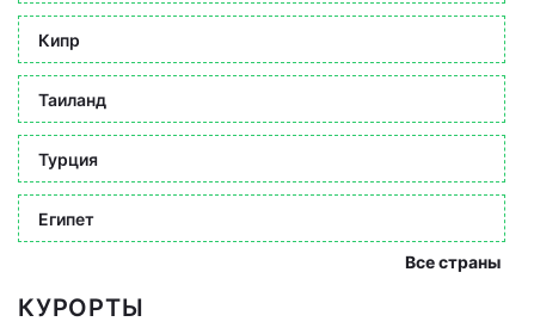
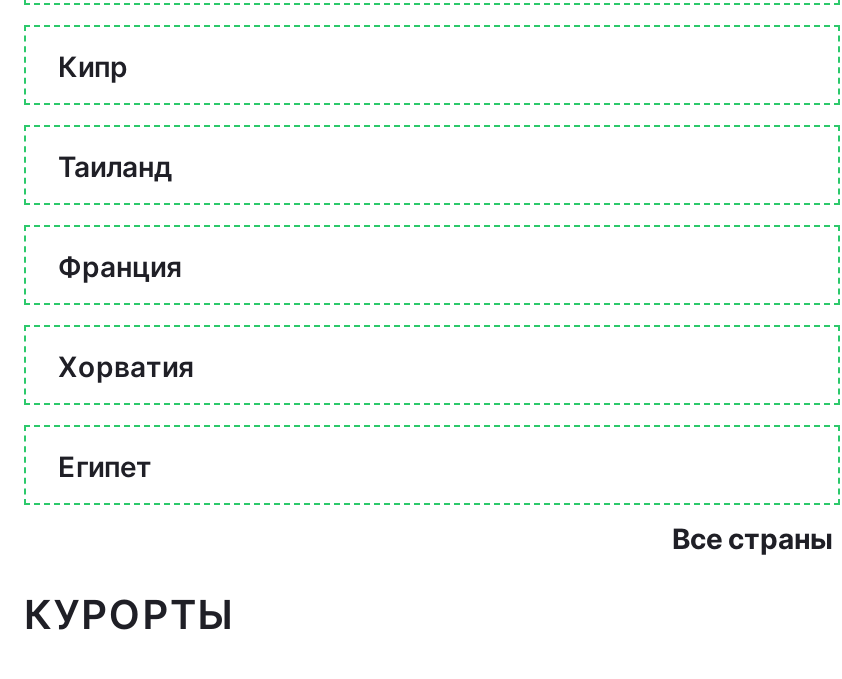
[38,149,98,169] Турция -> [58,248,194,382] Франция | Хорватия

